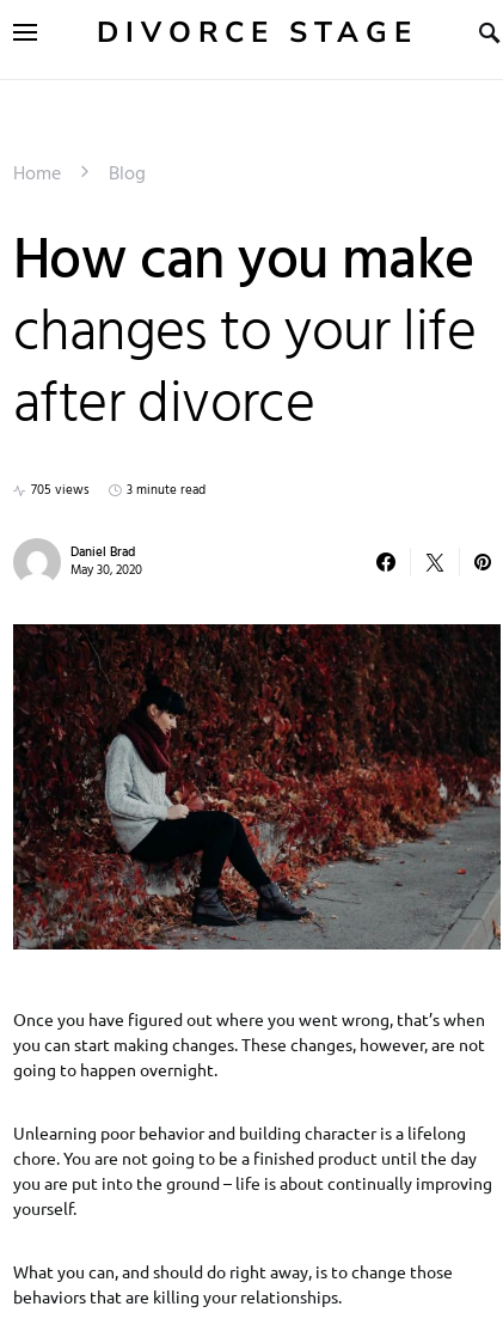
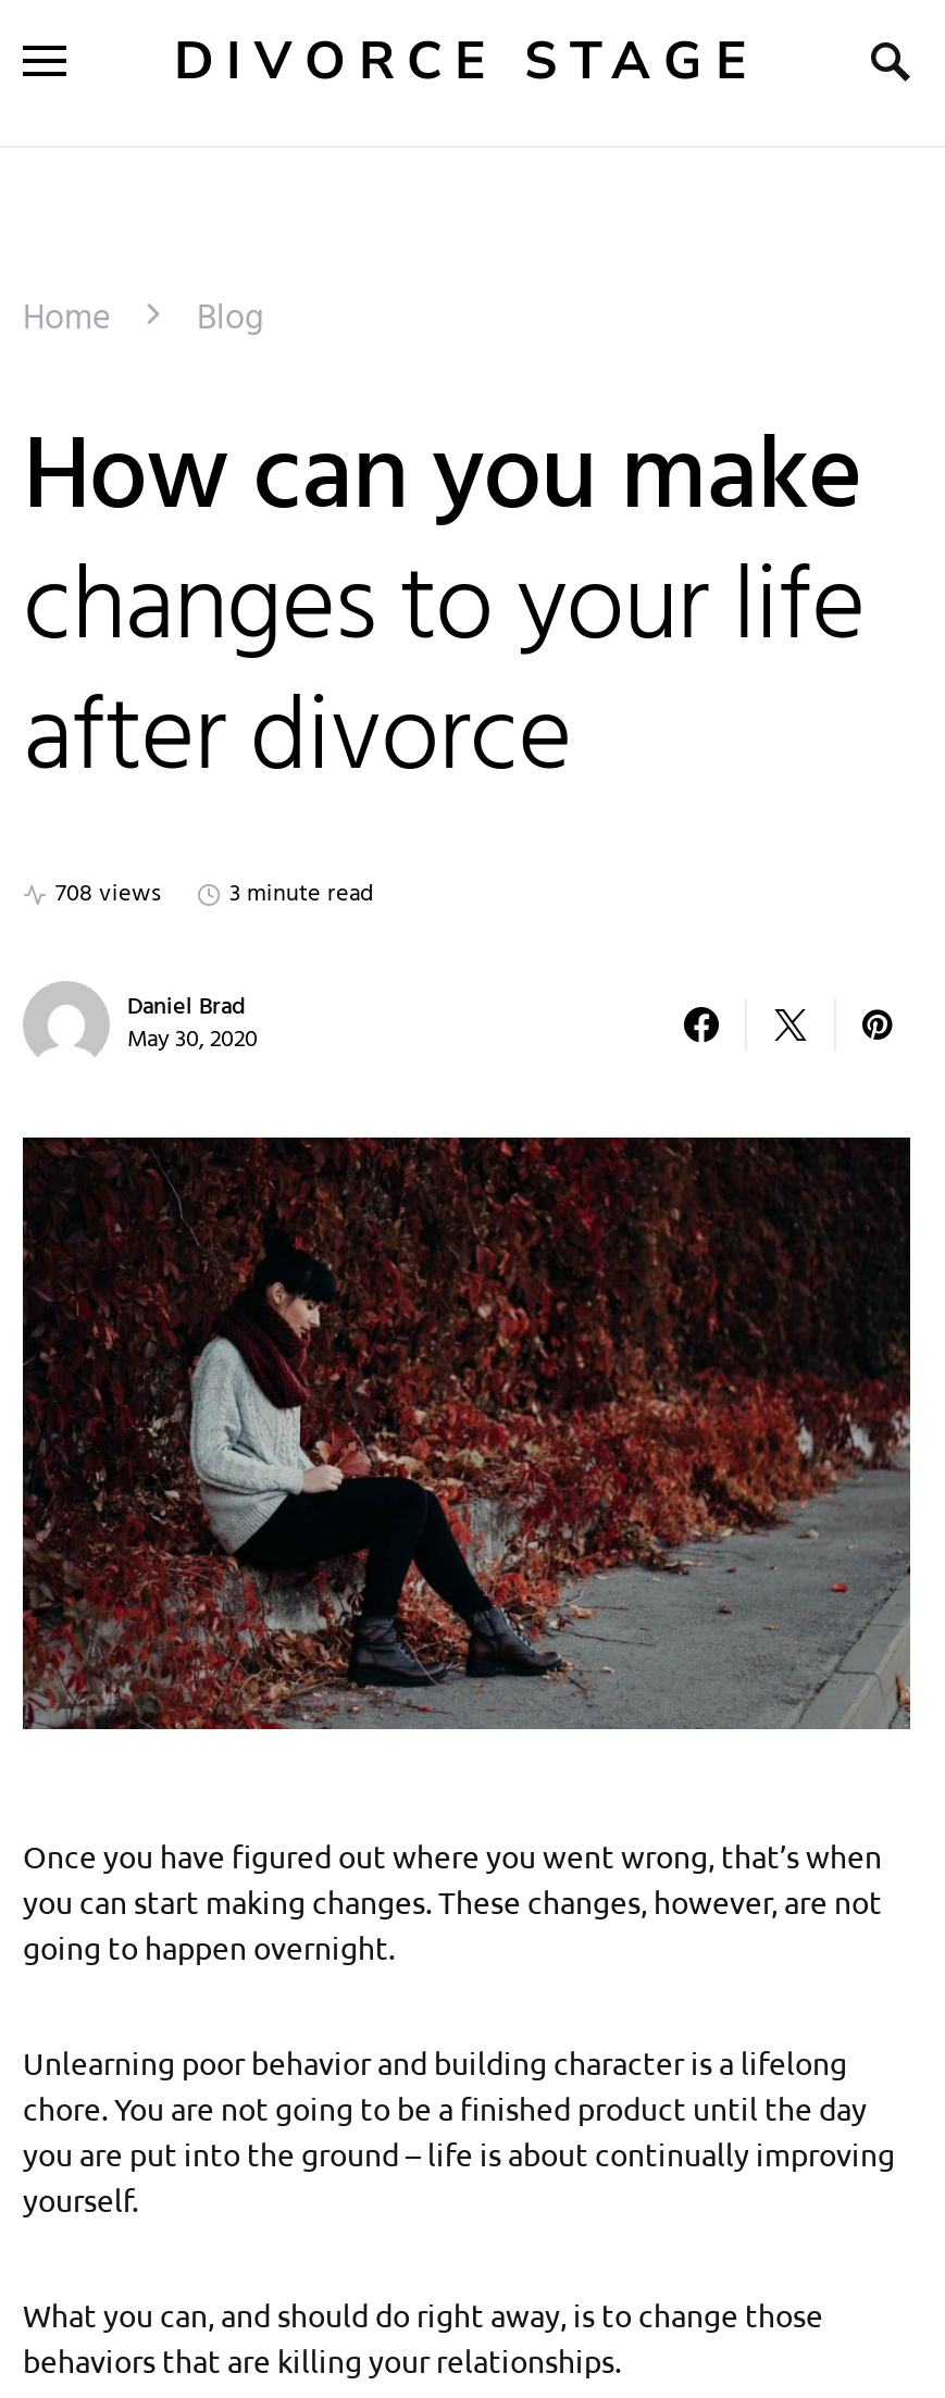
[31,480,206,501] 705 views 3 minute read -> [55,874,373,914] 708 views 3 minute read

